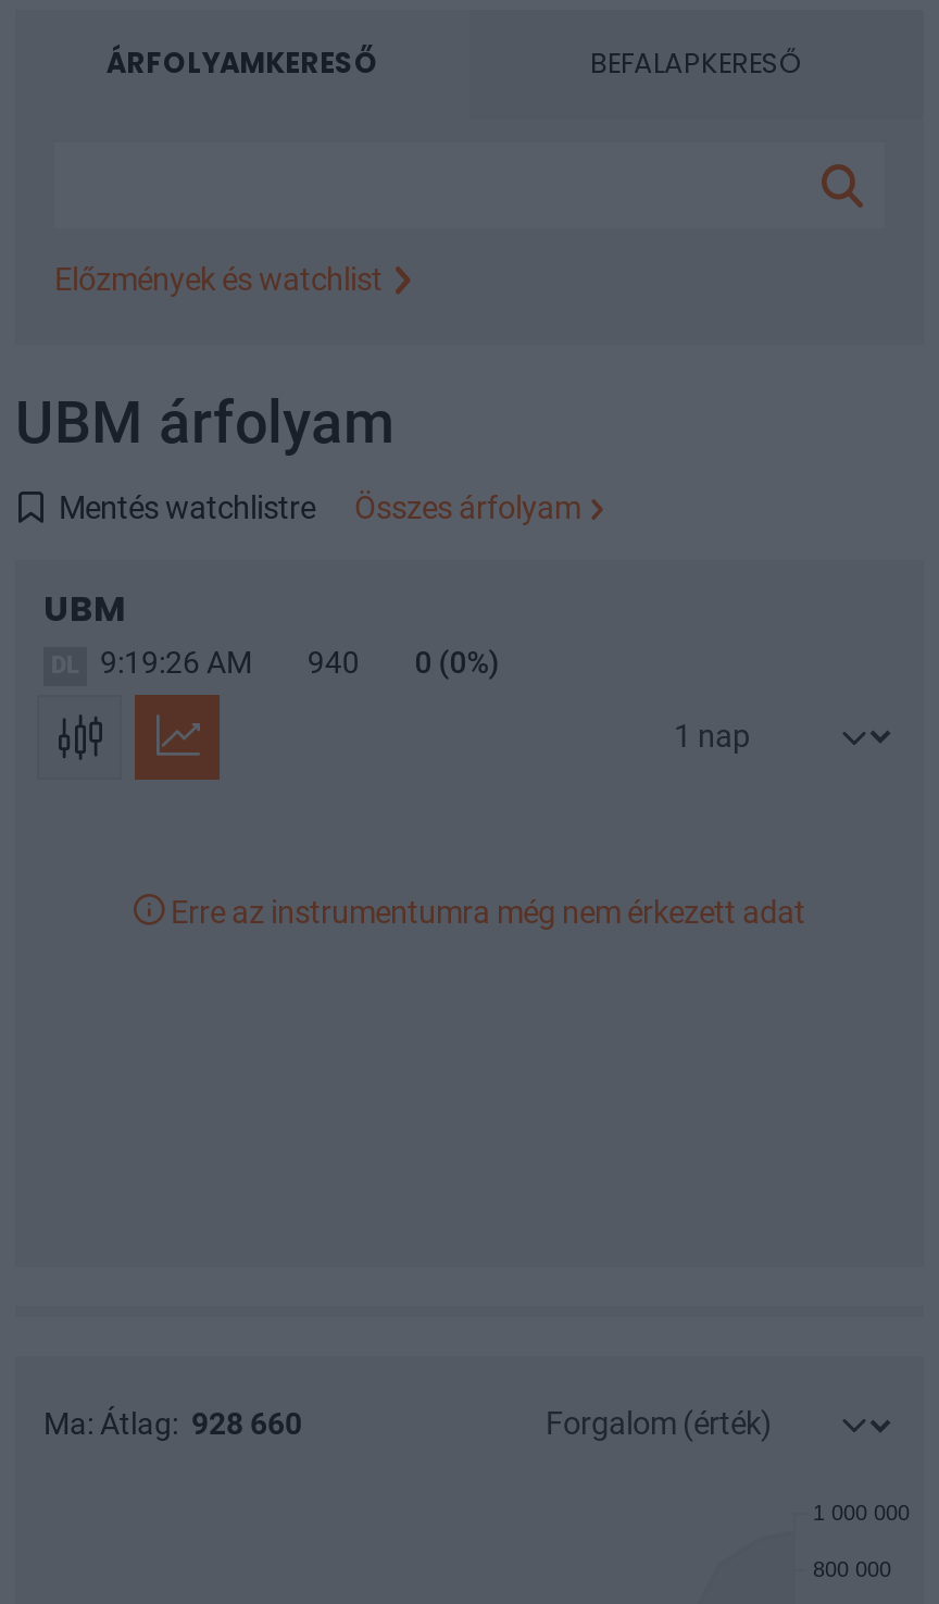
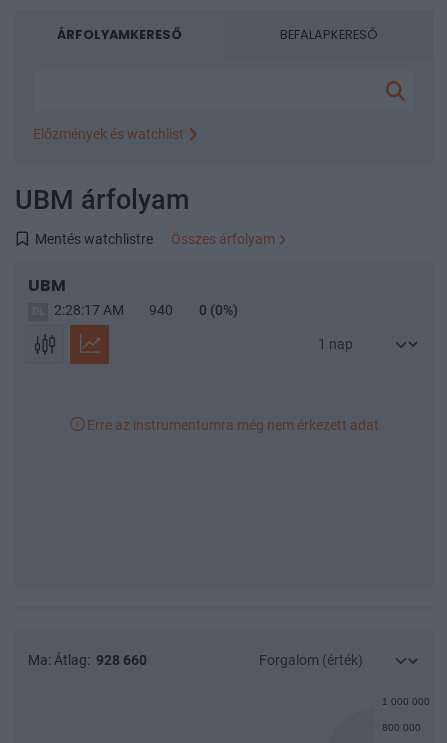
[100,644,499,679] 9:19:26 AM 940 0 (0%) -> [54,302,238,318] 2:28:17 AM 940 0 (0%)

